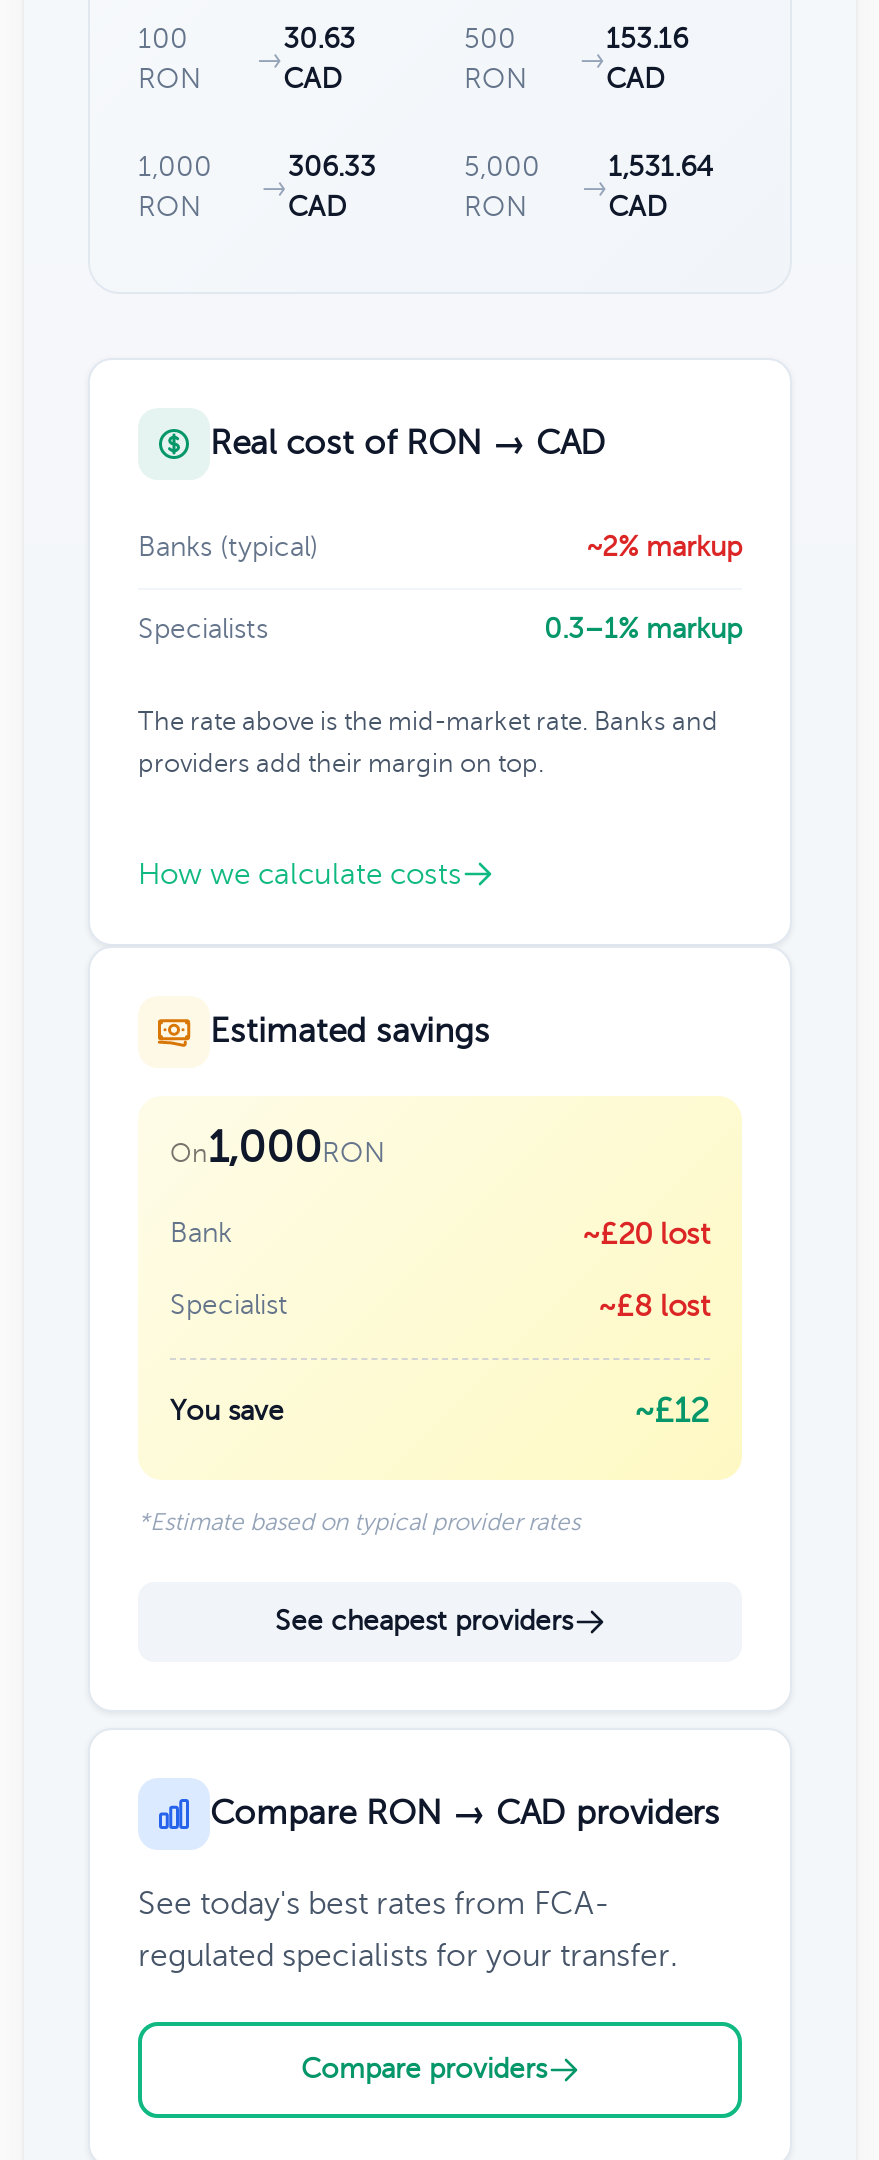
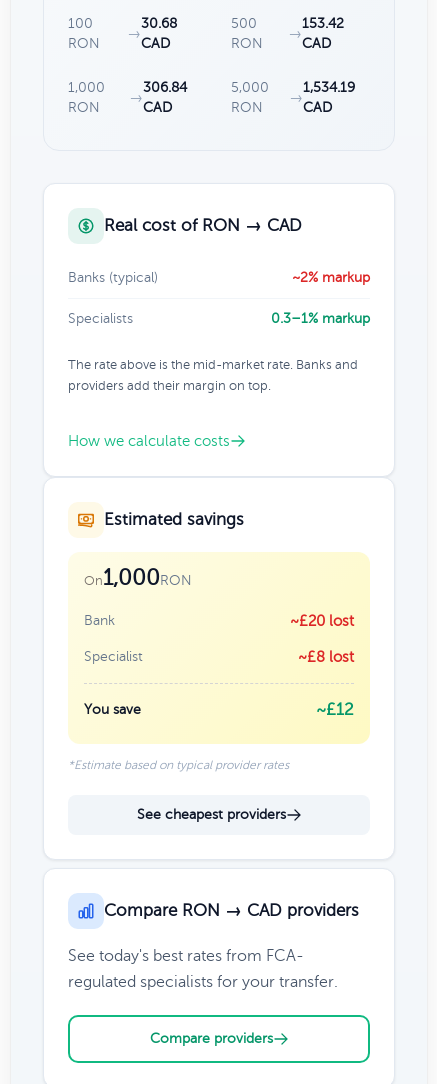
[283,23,355,53] 30.63 -> [141,16,177,31] 30.68
[606,23,688,53] 153.16 -> [302,16,344,31] 153.42
[288,151,376,181] 306.33 -> [143,80,187,95] 306.84
[608,151,712,181] 1,531.64 -> [303,80,355,95] 1,534.19

